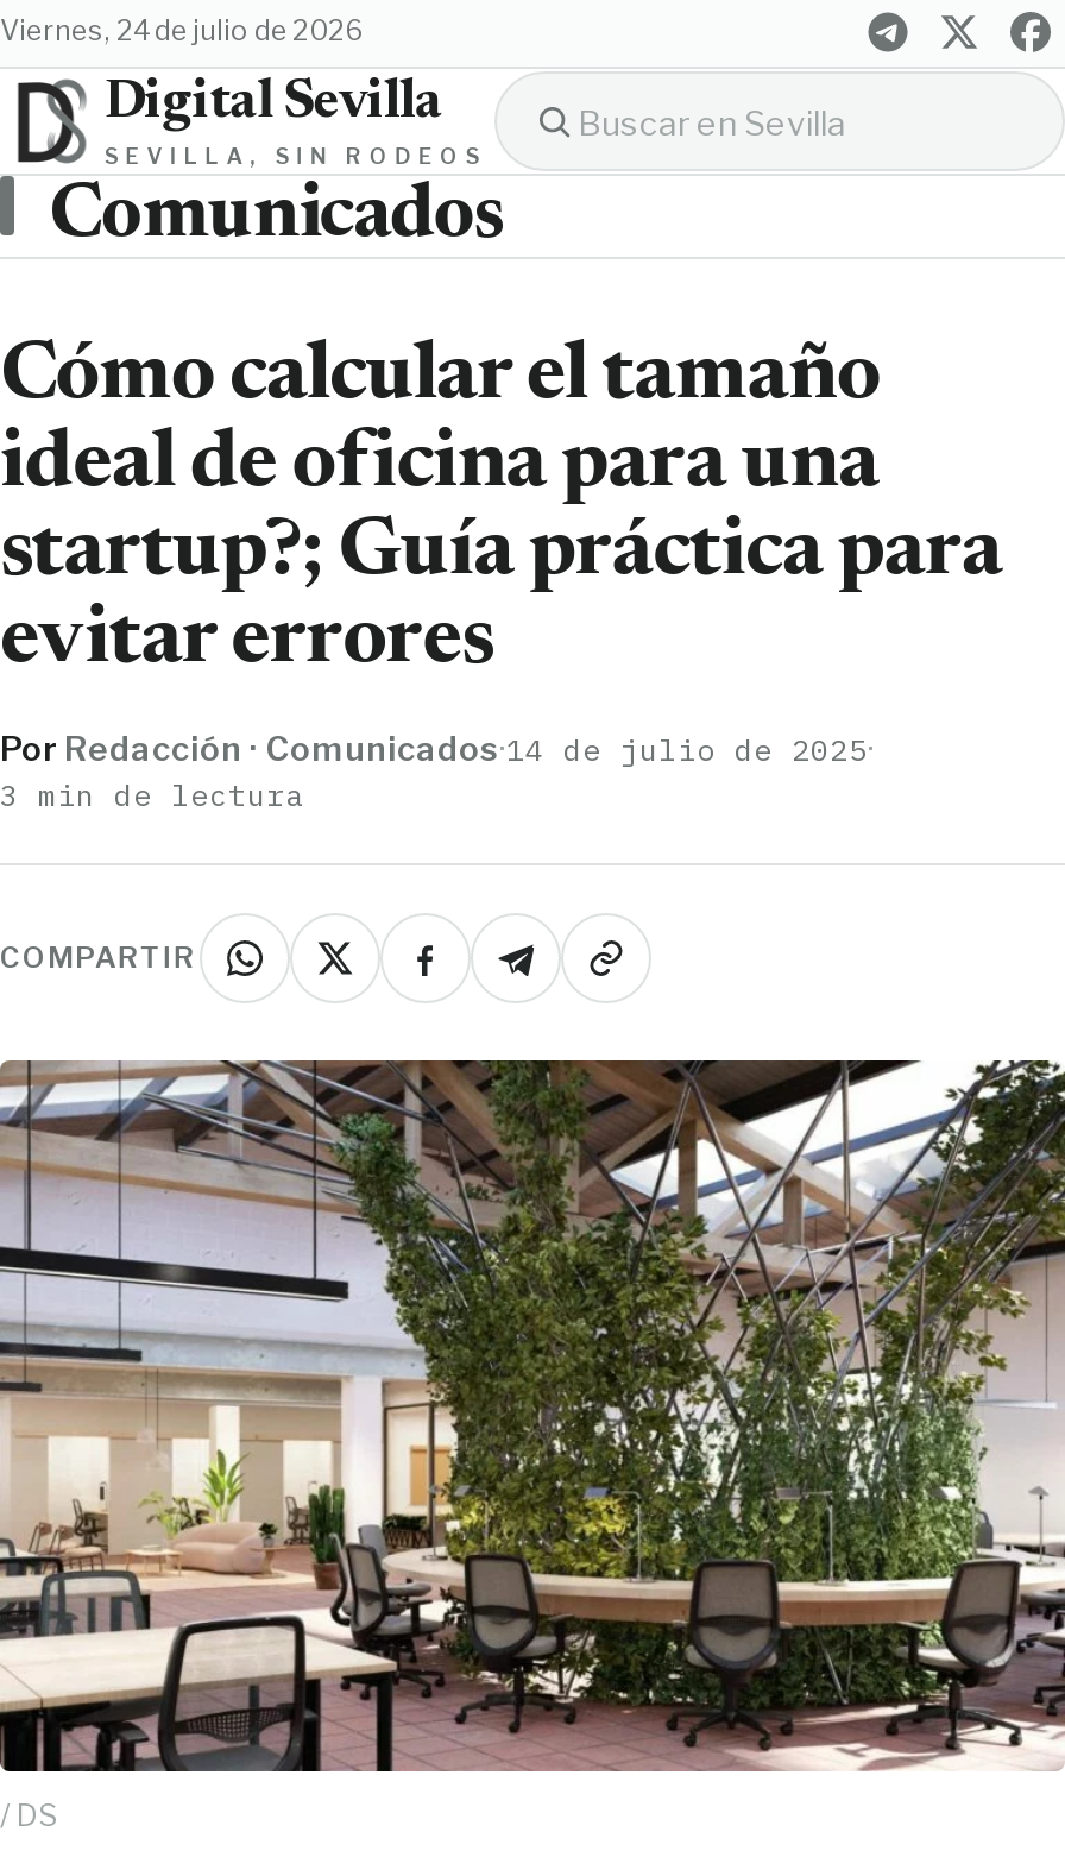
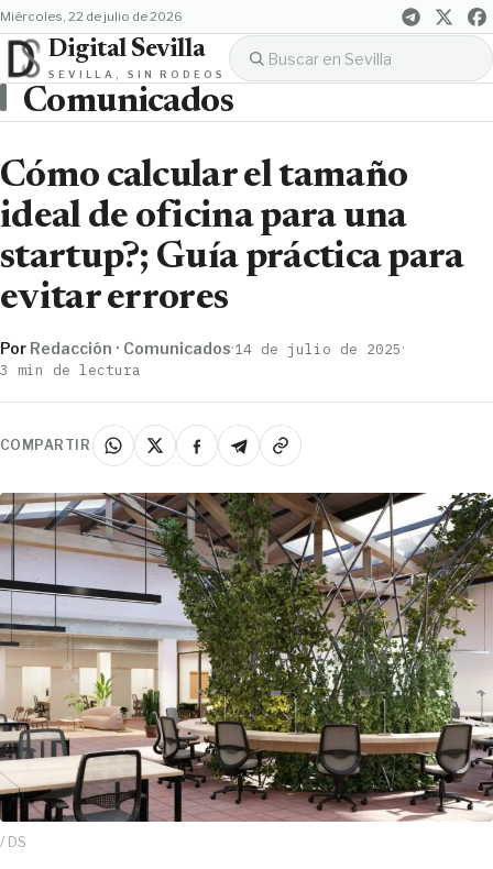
[19,14,364,48] viernes, 24 de julio de 2026 -> [11,9,183,24] miércoles, 22 de julio de 2026

